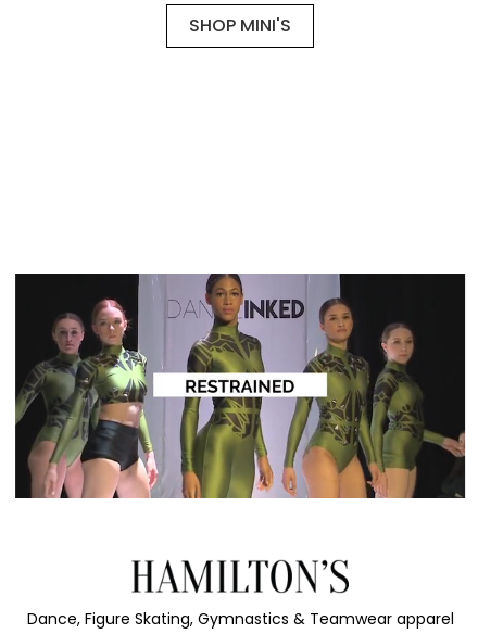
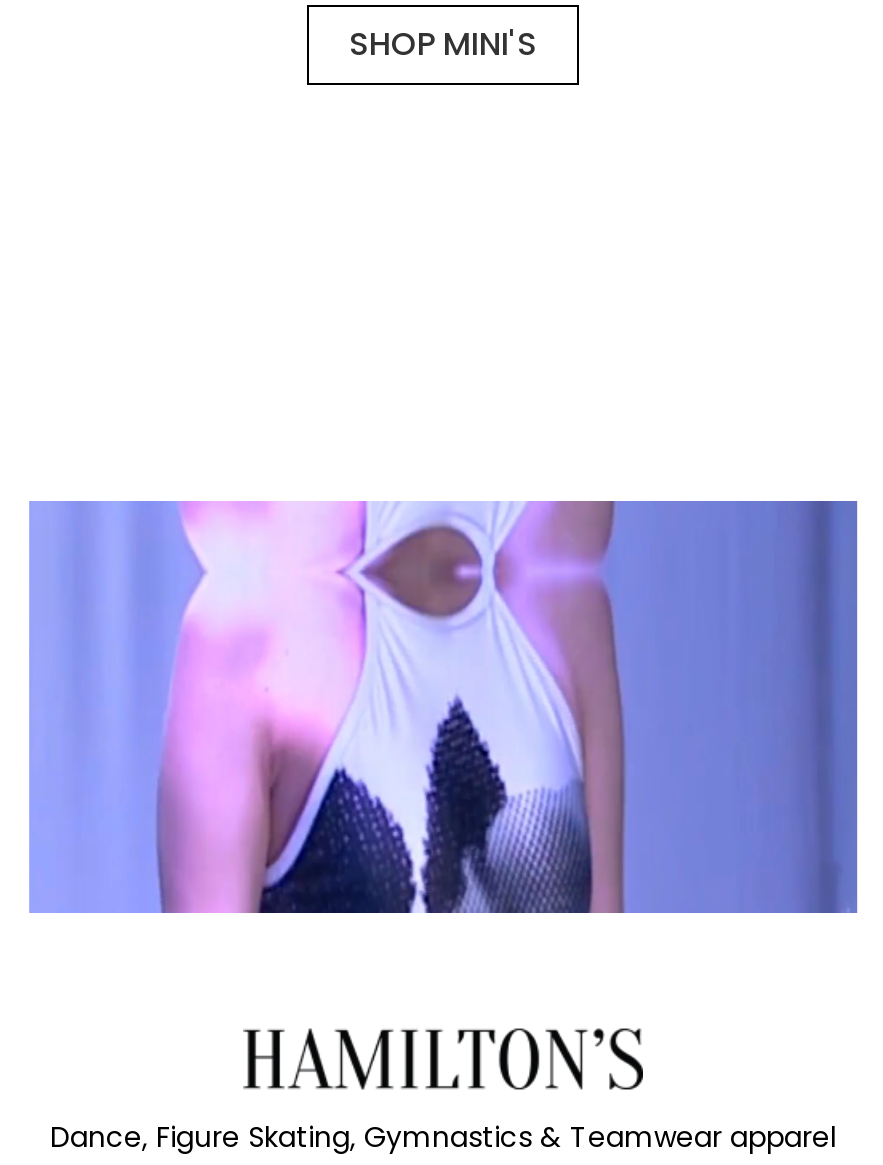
[14,272,466,499] [image] -> [29,499,859,915] [image]

